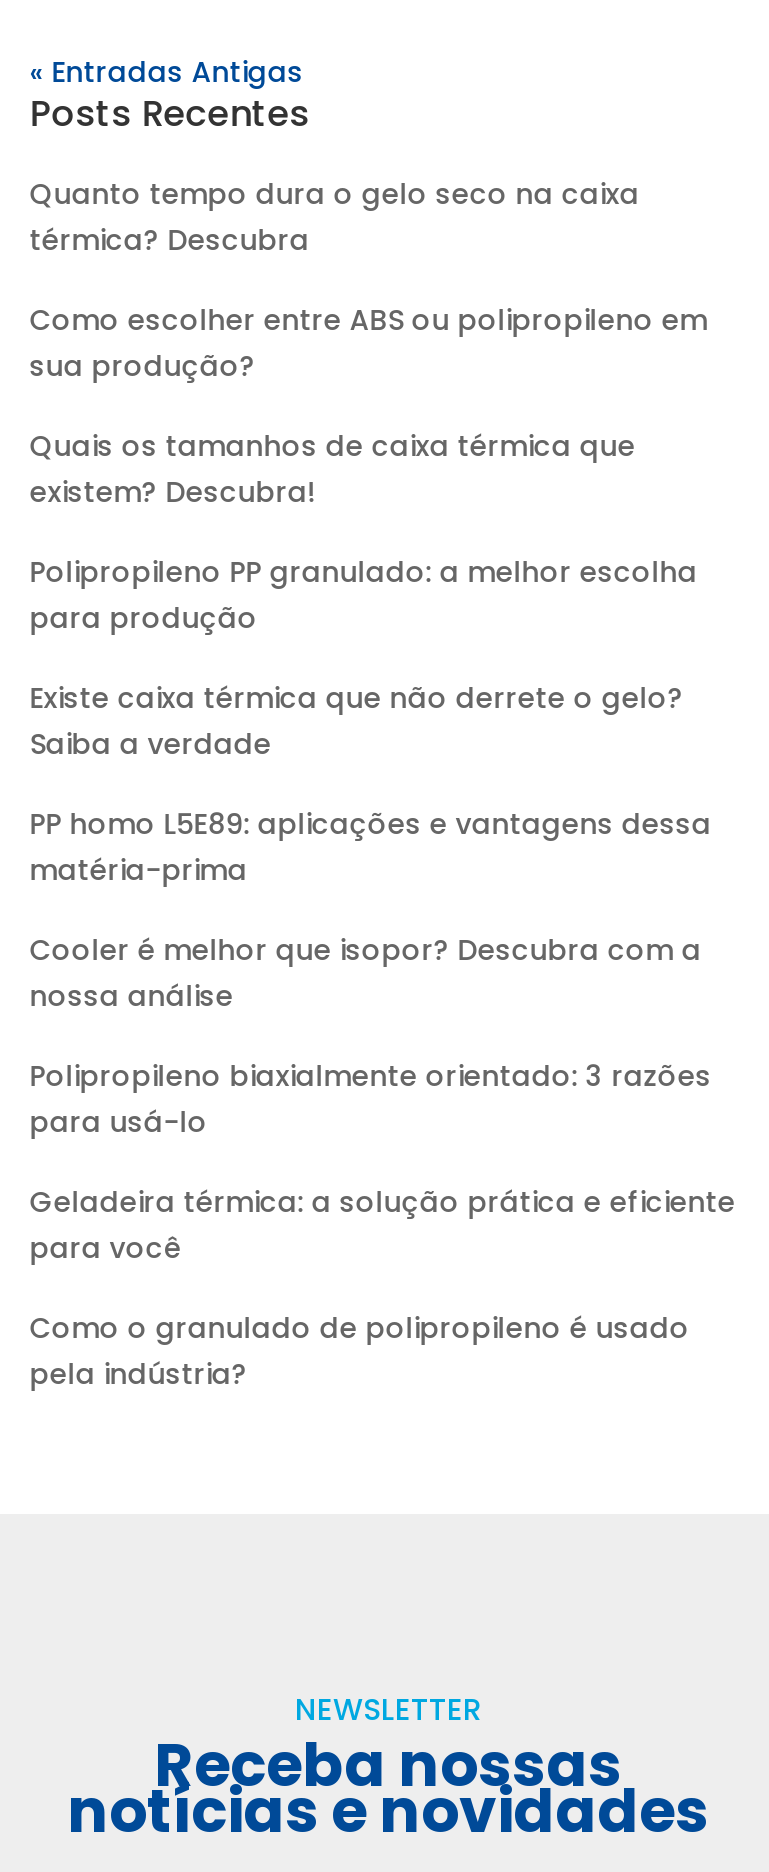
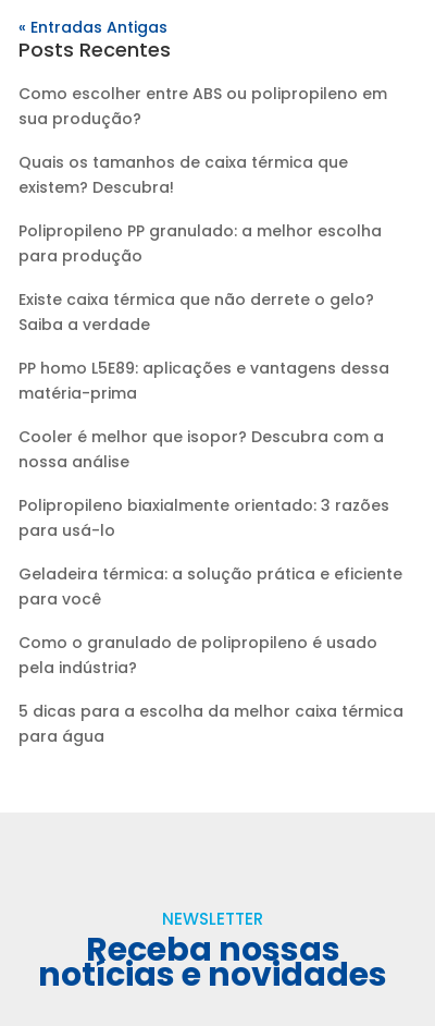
[30,174,640,260] Quanto tempo dura o gelo seco na caixa | térmica? Descubra -> none
moved [30,300,736,1394] -> [18,83,402,679]: Como escolher entre ABS ou polipropileno em | sua produção? | Quais os tamanhos de caixa térmica que | ... | Como o granulado de polipropileno é usado | pela indústria?
none -> [18,700,403,747] 5 dicas para a escolha da melhor caixa térmica | para água

